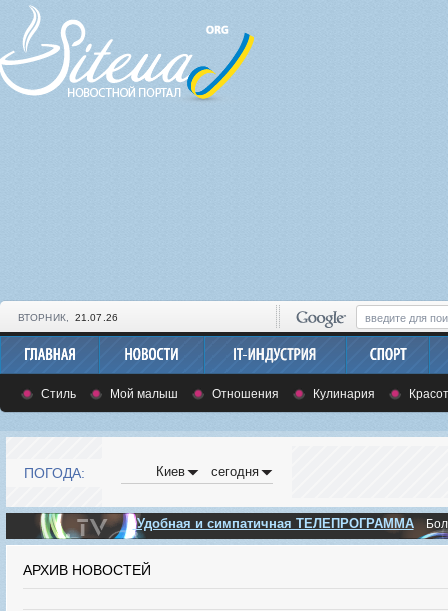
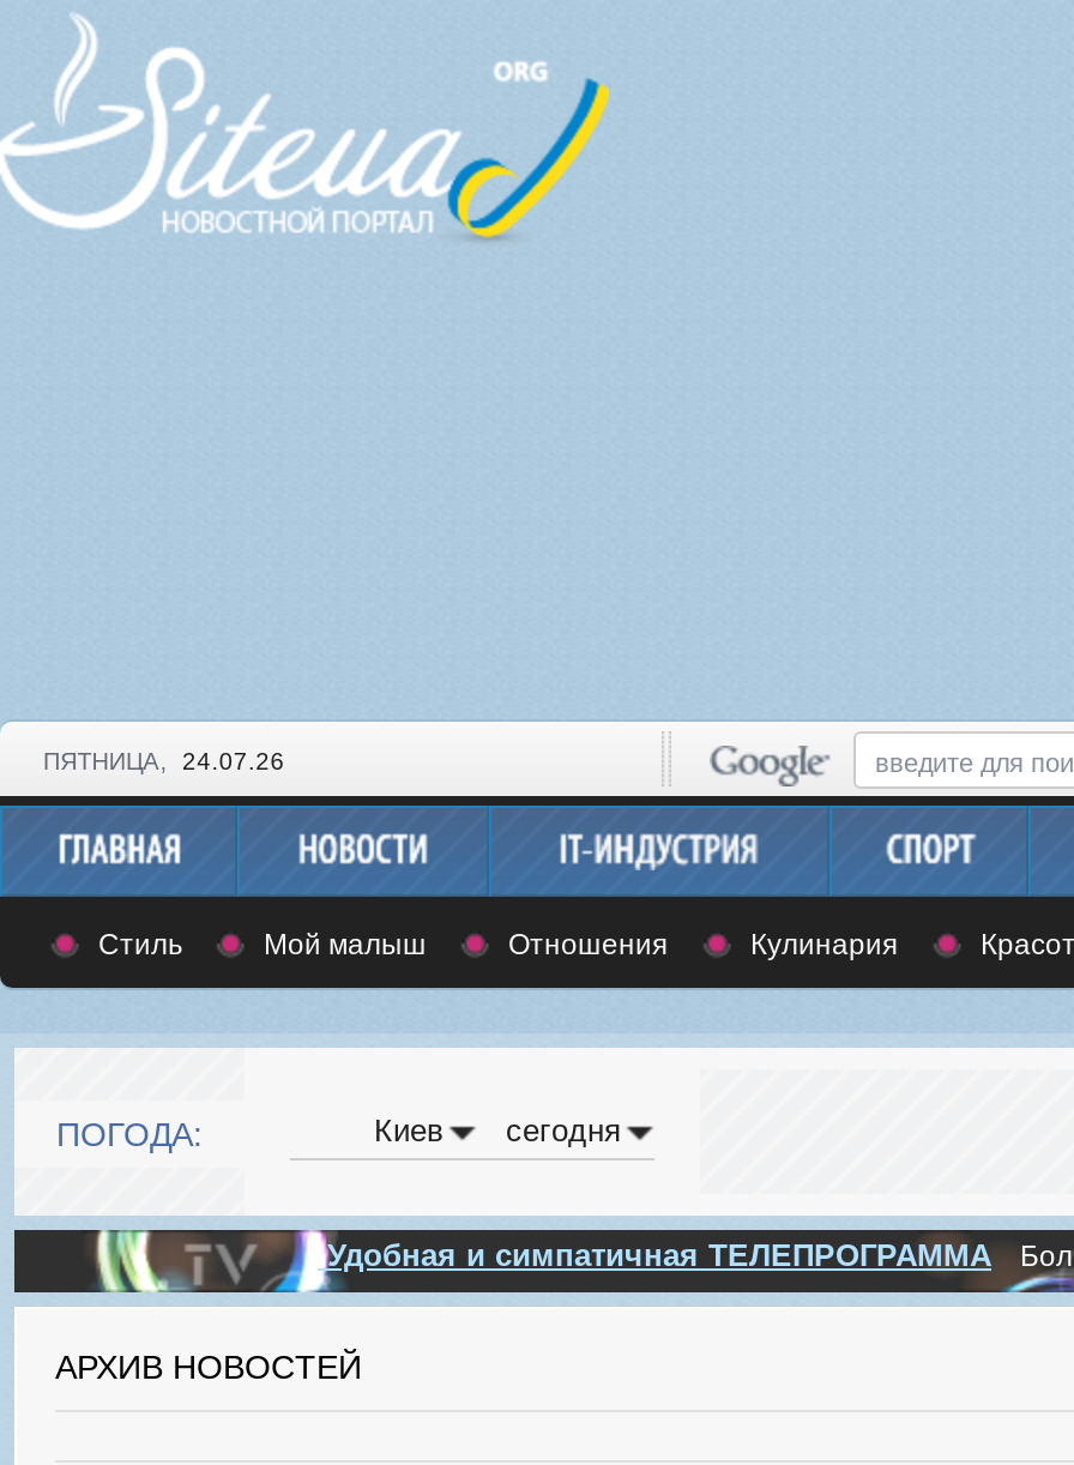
[18,312,118,323] ВТОРНИК, 21.07.26 -> [43,748,285,774] ПЯТНИЦА, 24.07.26

